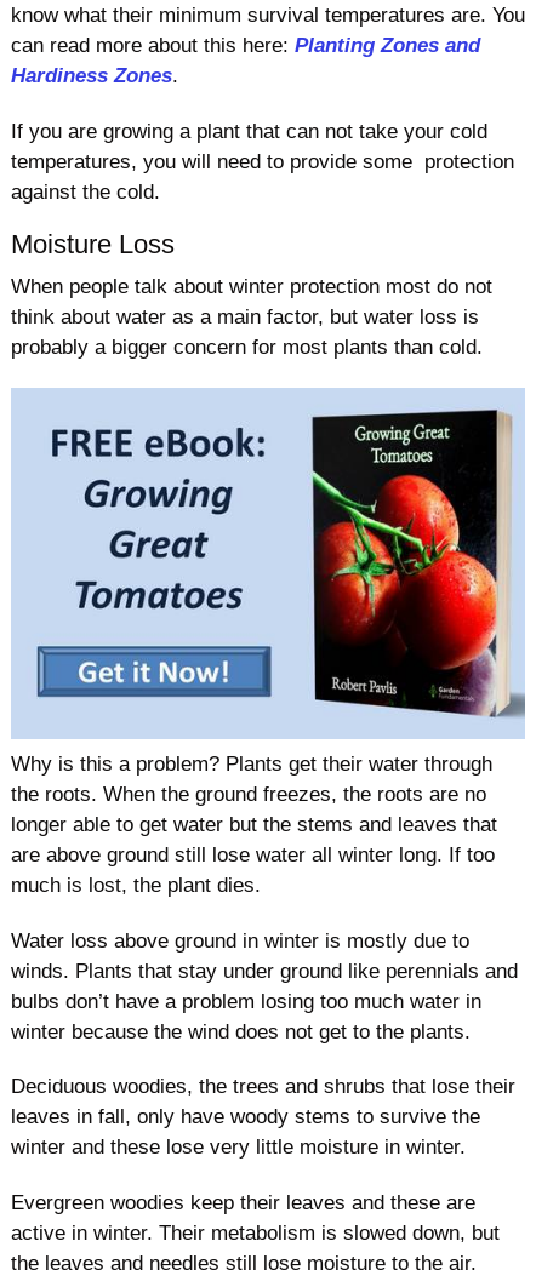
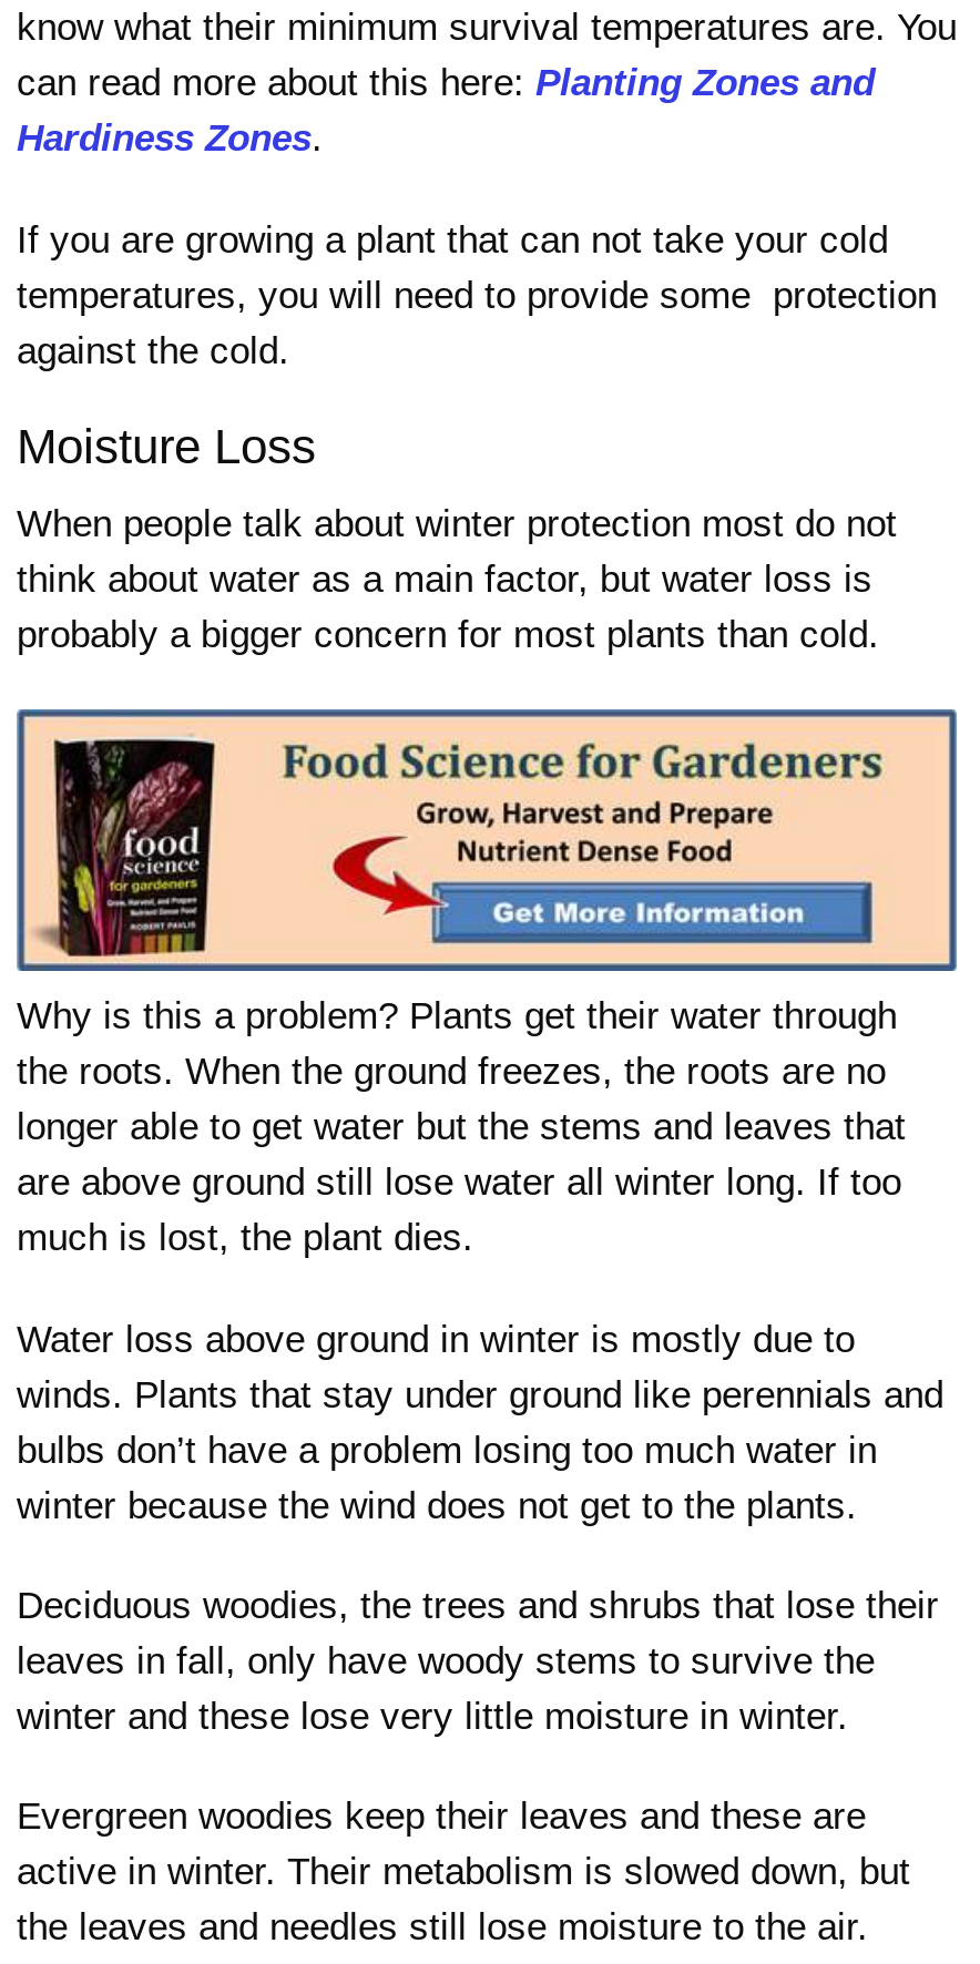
[11,389,525,739] [image] -> [17,709,957,971] [image]

